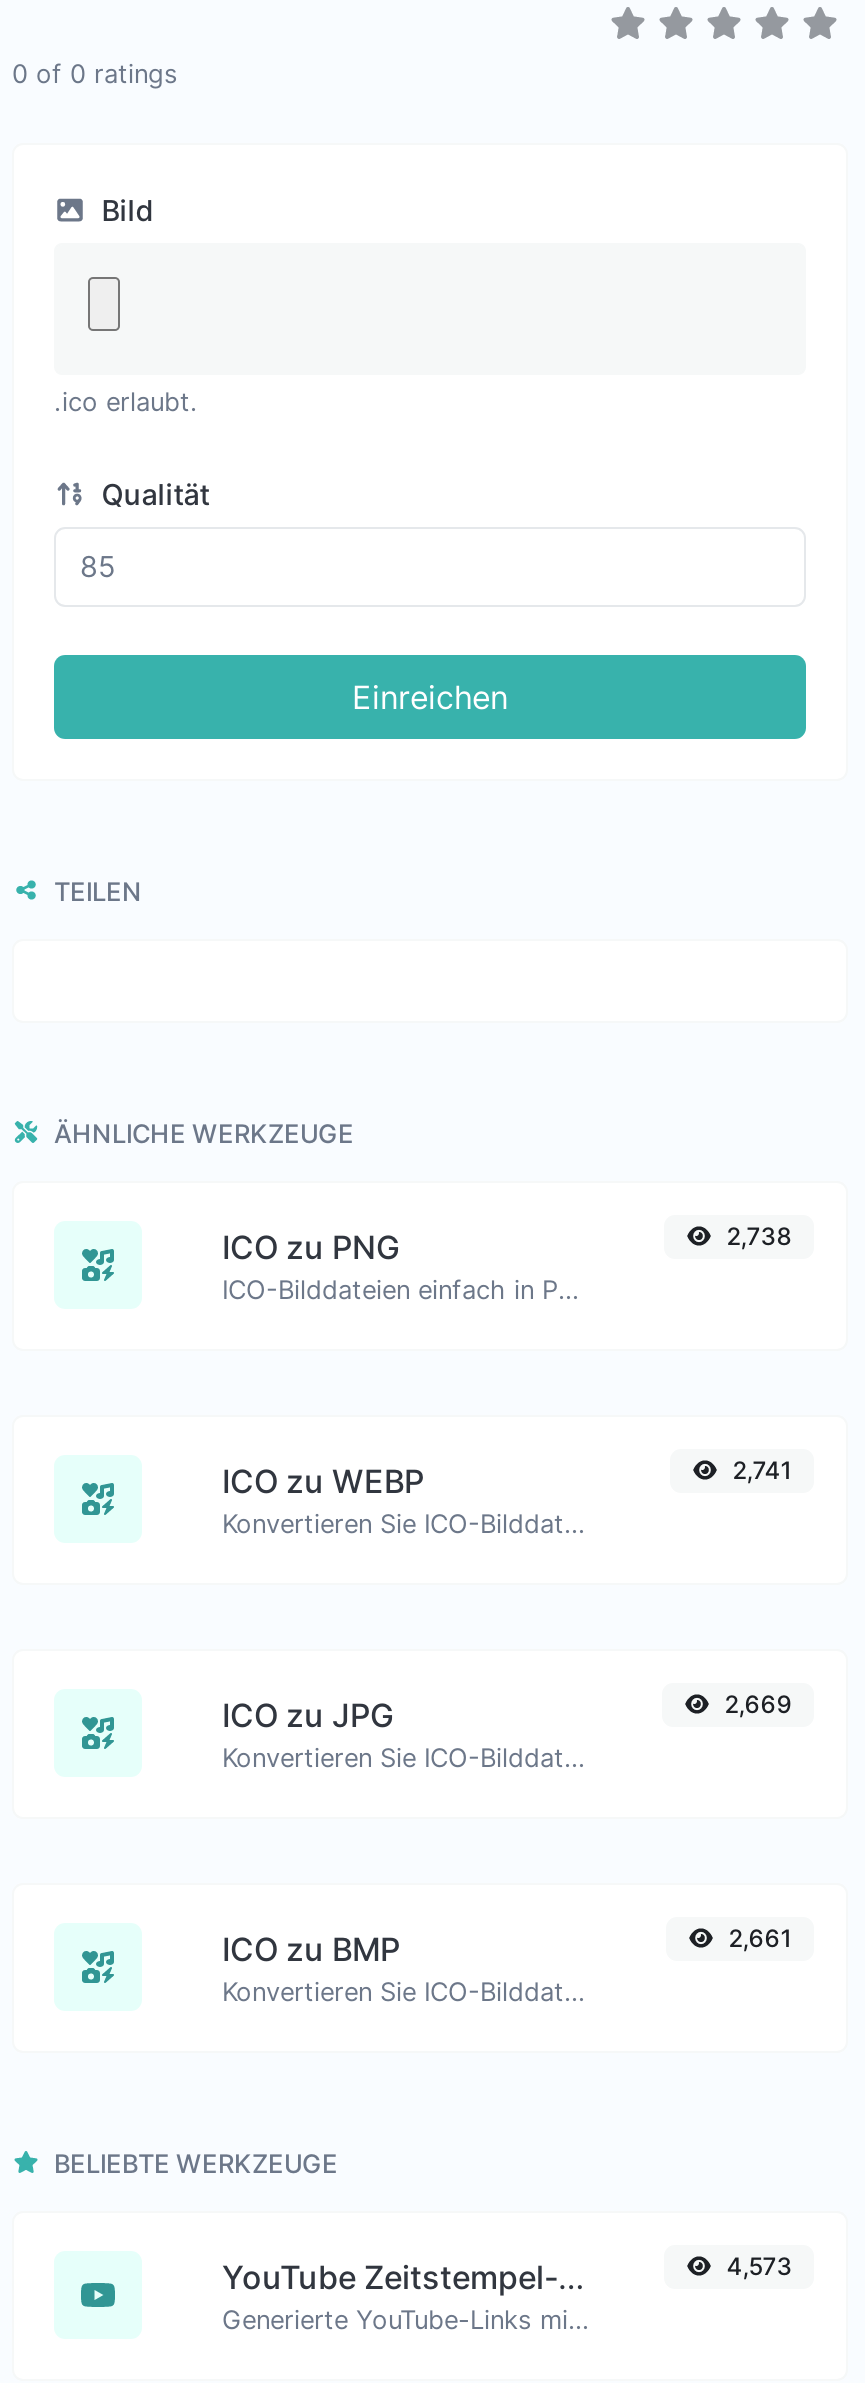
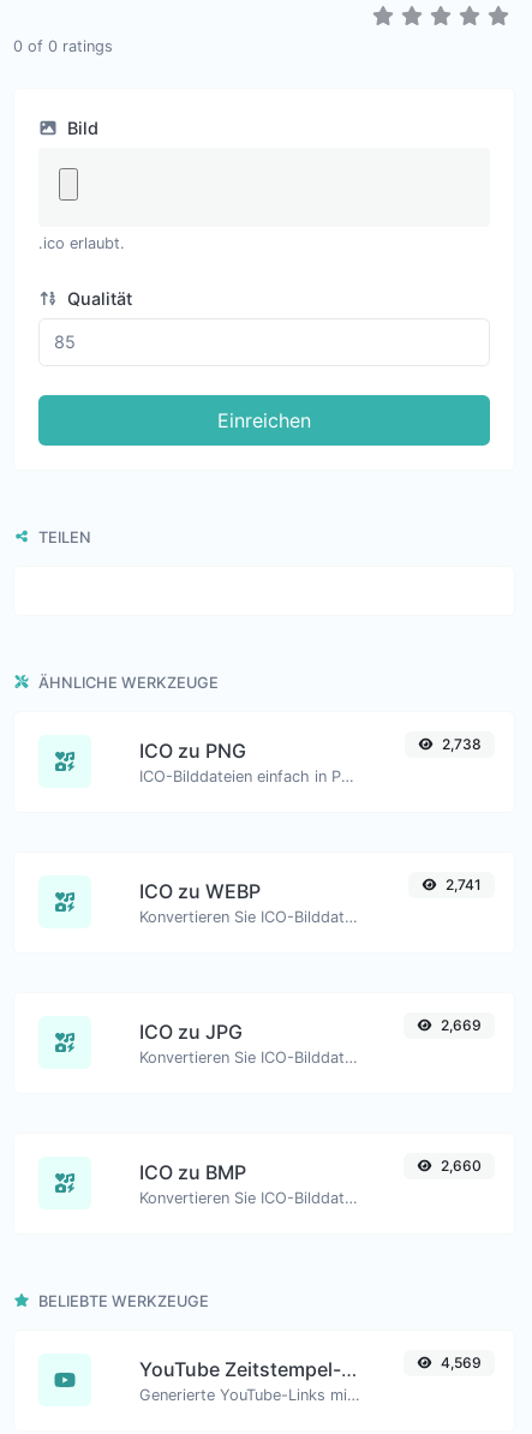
[722,1923,792,1953] 2,661 -> [437,1157,482,1175] 2,660
[720,2251,792,2281] 4,573 -> [437,1354,482,1372] 4,569

